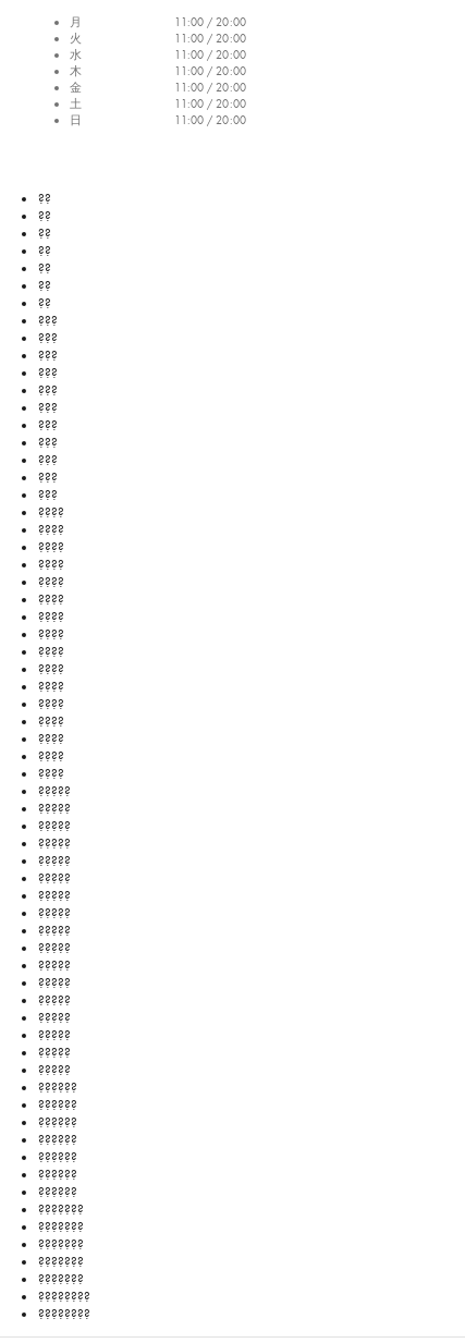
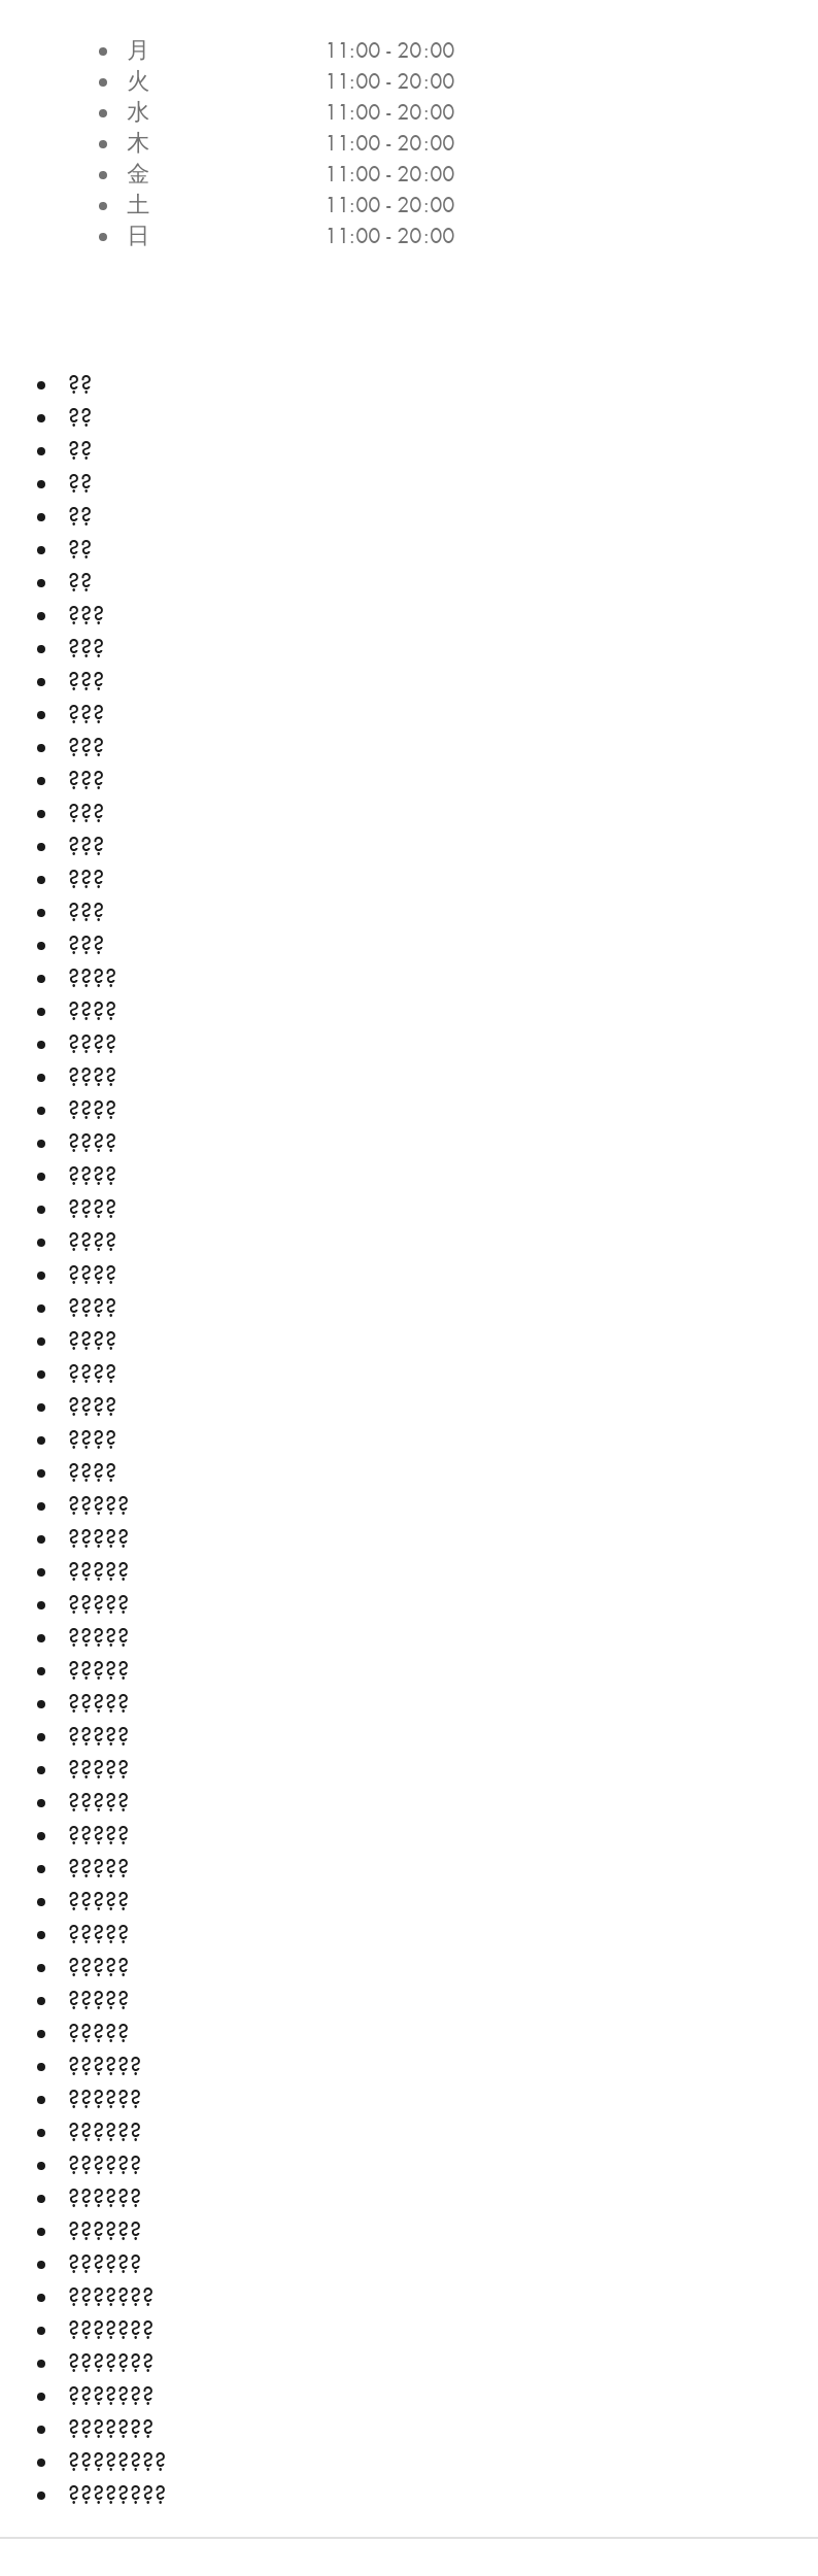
[174,14,246,29] 11:00 / 20:00 -> [325,35,455,64] 11:00 - 20:00
[174,30,246,46] 11:00 / 20:00 -> [325,66,455,95] 11:00 - 20:00
[174,47,246,62] 11:00 / 20:00 -> [325,97,455,126] 11:00 - 20:00
[174,63,246,78] 11:00 / 20:00 -> [325,128,455,156] 11:00 - 20:00
[174,79,246,95] 11:00 / 20:00 -> [325,158,455,187] 11:00 - 20:00
[174,96,246,111] 11:00 / 20:00 -> [325,189,455,218] 11:00 - 20:00
[174,112,246,127] 11:00 / 20:00 -> [325,220,455,249] 11:00 - 20:00

